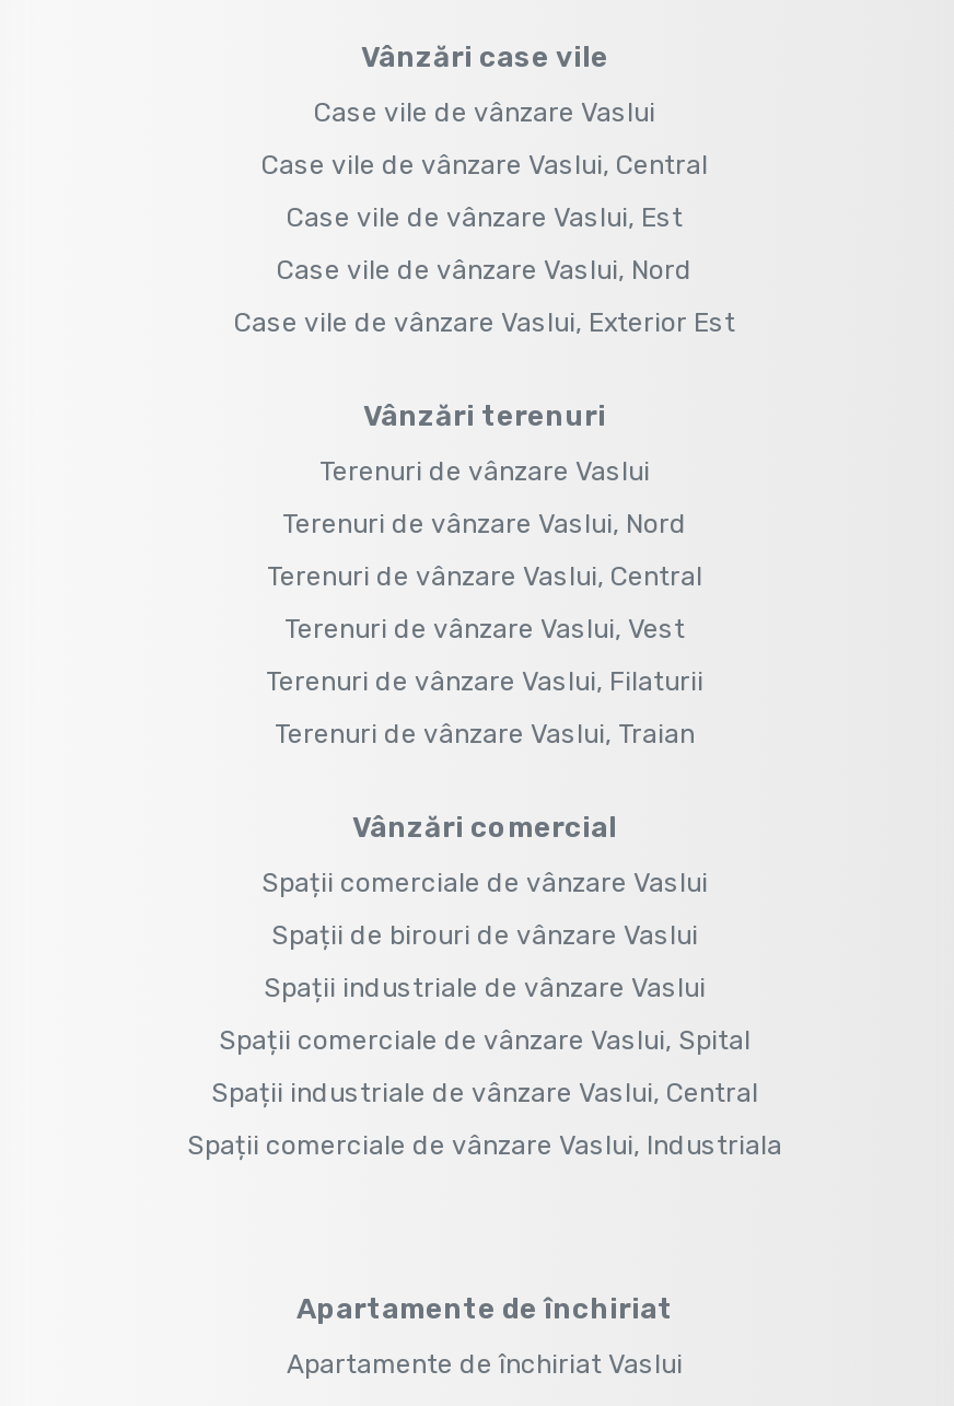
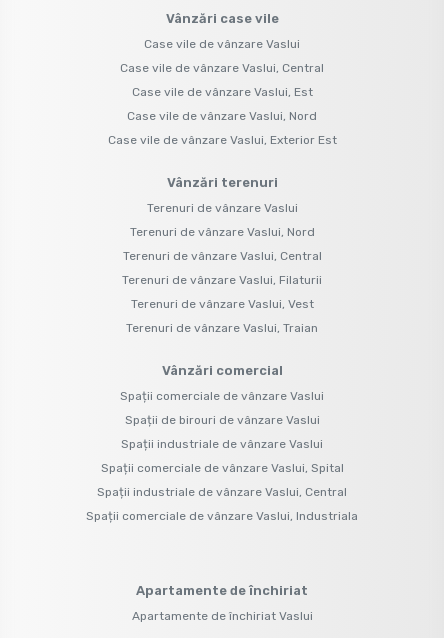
moved [284,613,685,644] -> [130,297,313,311]: Terenuri de vânzare Vaslui, Vest
moved [266,665,703,696] -> [122,273,322,287]: Terenuri de vânzare Vaslui, Filaturii

